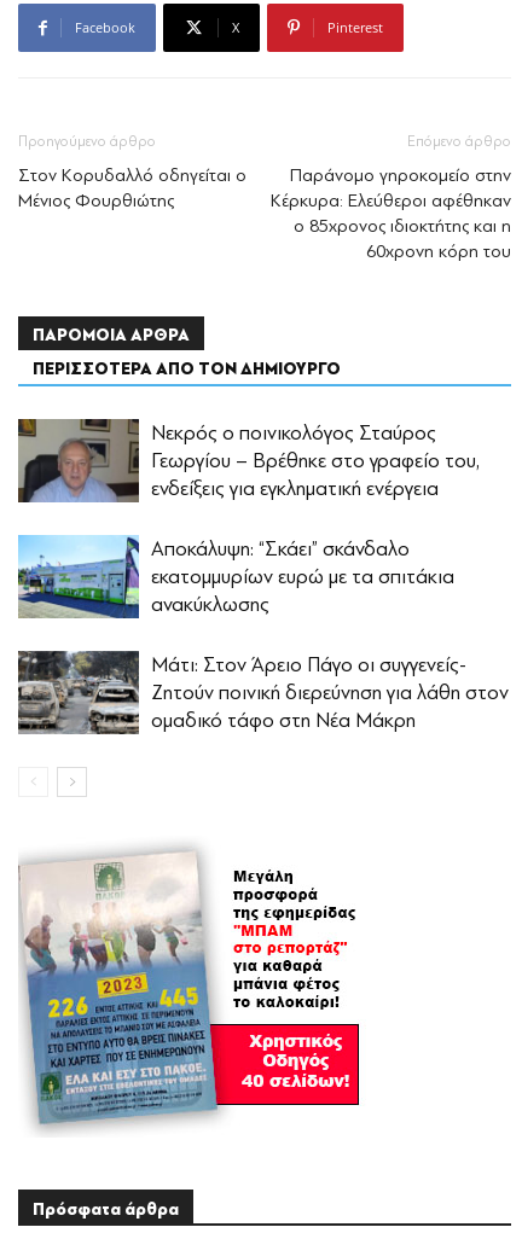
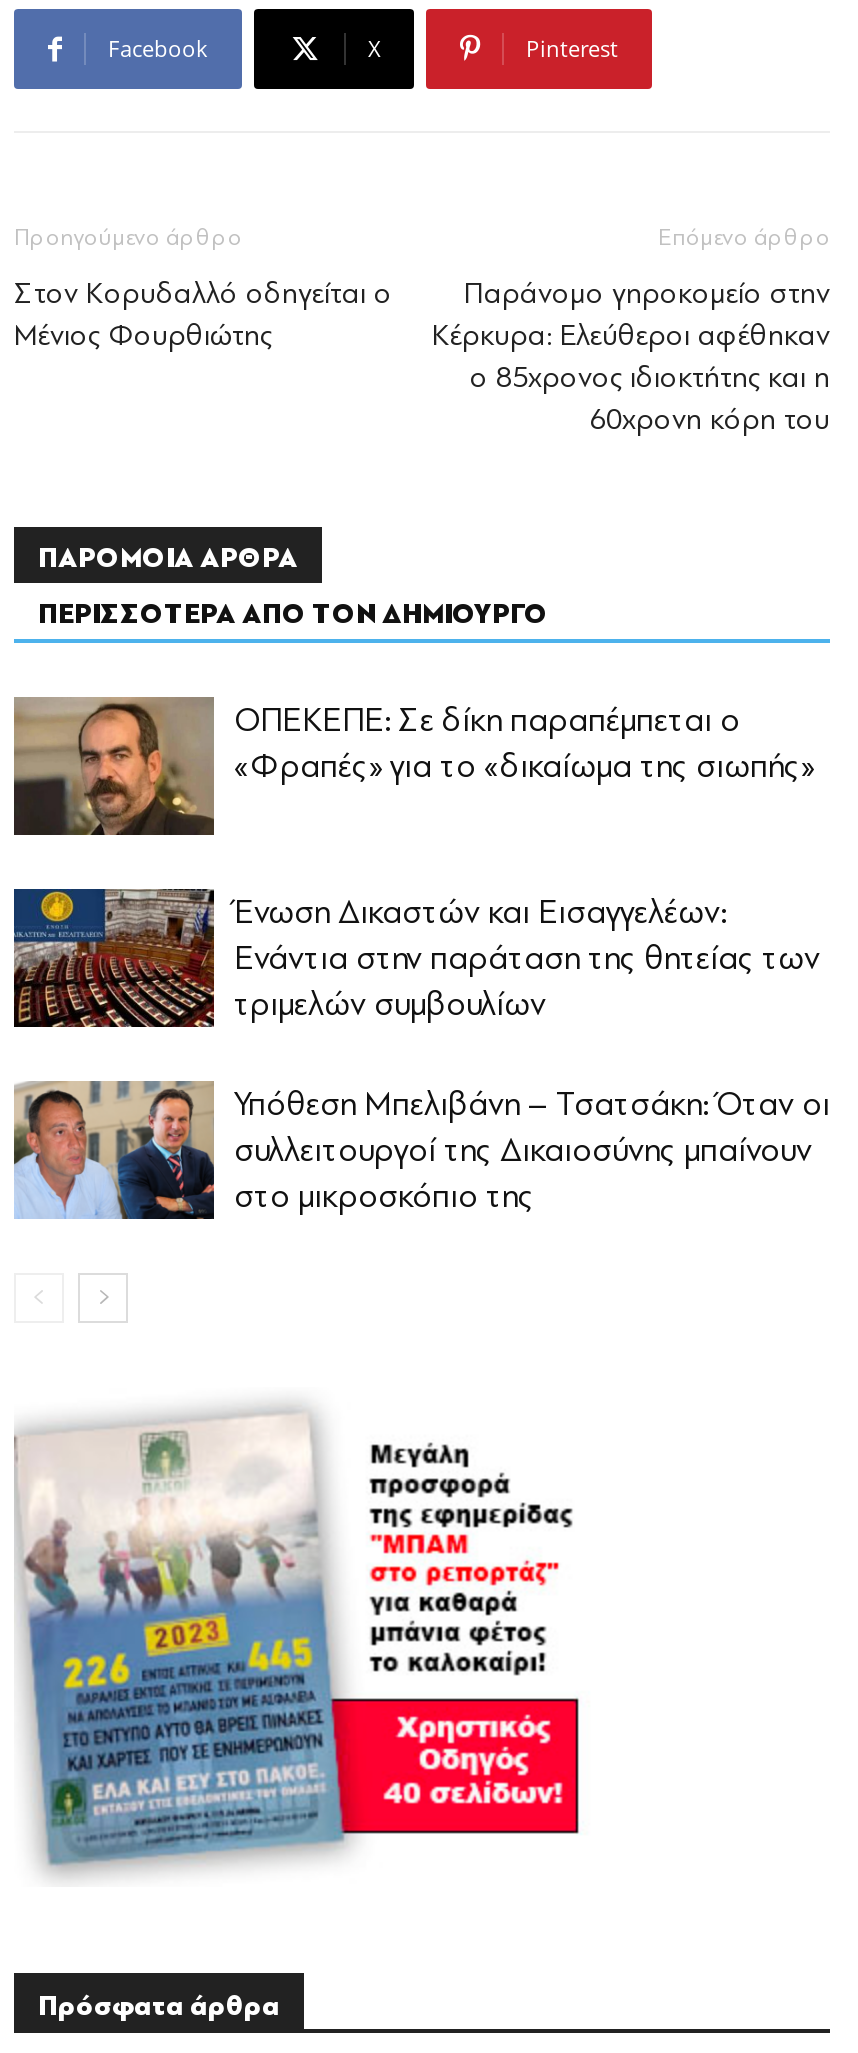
[17,418,480,502] [image] | Νεκρός ο ποινικολόγος Σταύρος | Γεωργίου – Βρέθηκε στο γραφείο του, | ενδείξεις για εγκληματική ενέργεια -> [12,696,814,838] [image] | ΟΠΕΚΕΠΕ: Σε δίκη παραπέμπεται ο | «Φραπές» για το «δικαίωμα της σιωπής»
[18,534,454,620] [image] | Αποκάλυψη: “Σκάει” σκάνδαλο | εκατομμυρίων ευρώ με τα σπιτάκια | ανακύκλωσης -> [12,886,820,1030] [image] | Ένωση Δικαστών και Εισαγγελέων: | Ενάντια στην παράταση της θητείας των | τριμελών συμβουλίων
[17,651,509,734] [image] | Μάτι: Στον Άρειο Πάγο οι συγγενείς- | Ζητούν ποινική διερεύνηση για λάθη στον | ομαδικό τάφο στη Νέα Μάκρη -> [14,1080,830,1220] [image] | Υπόθεση Μπελιβάνη – Τσατσάκη: Όταν οι | συλλειτουργοί της Δικαιοσύνης μπαίνουν | στο μικροσκόπιο της

